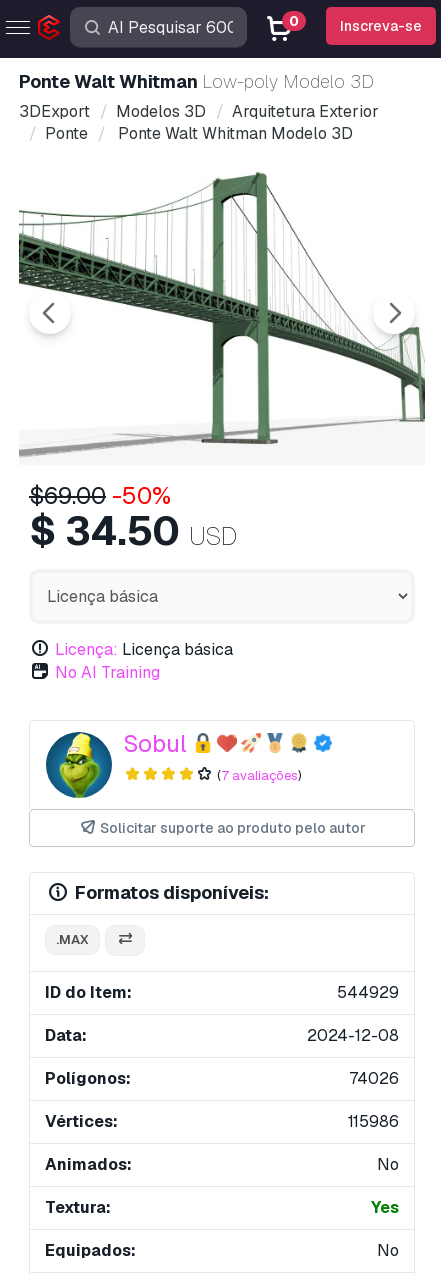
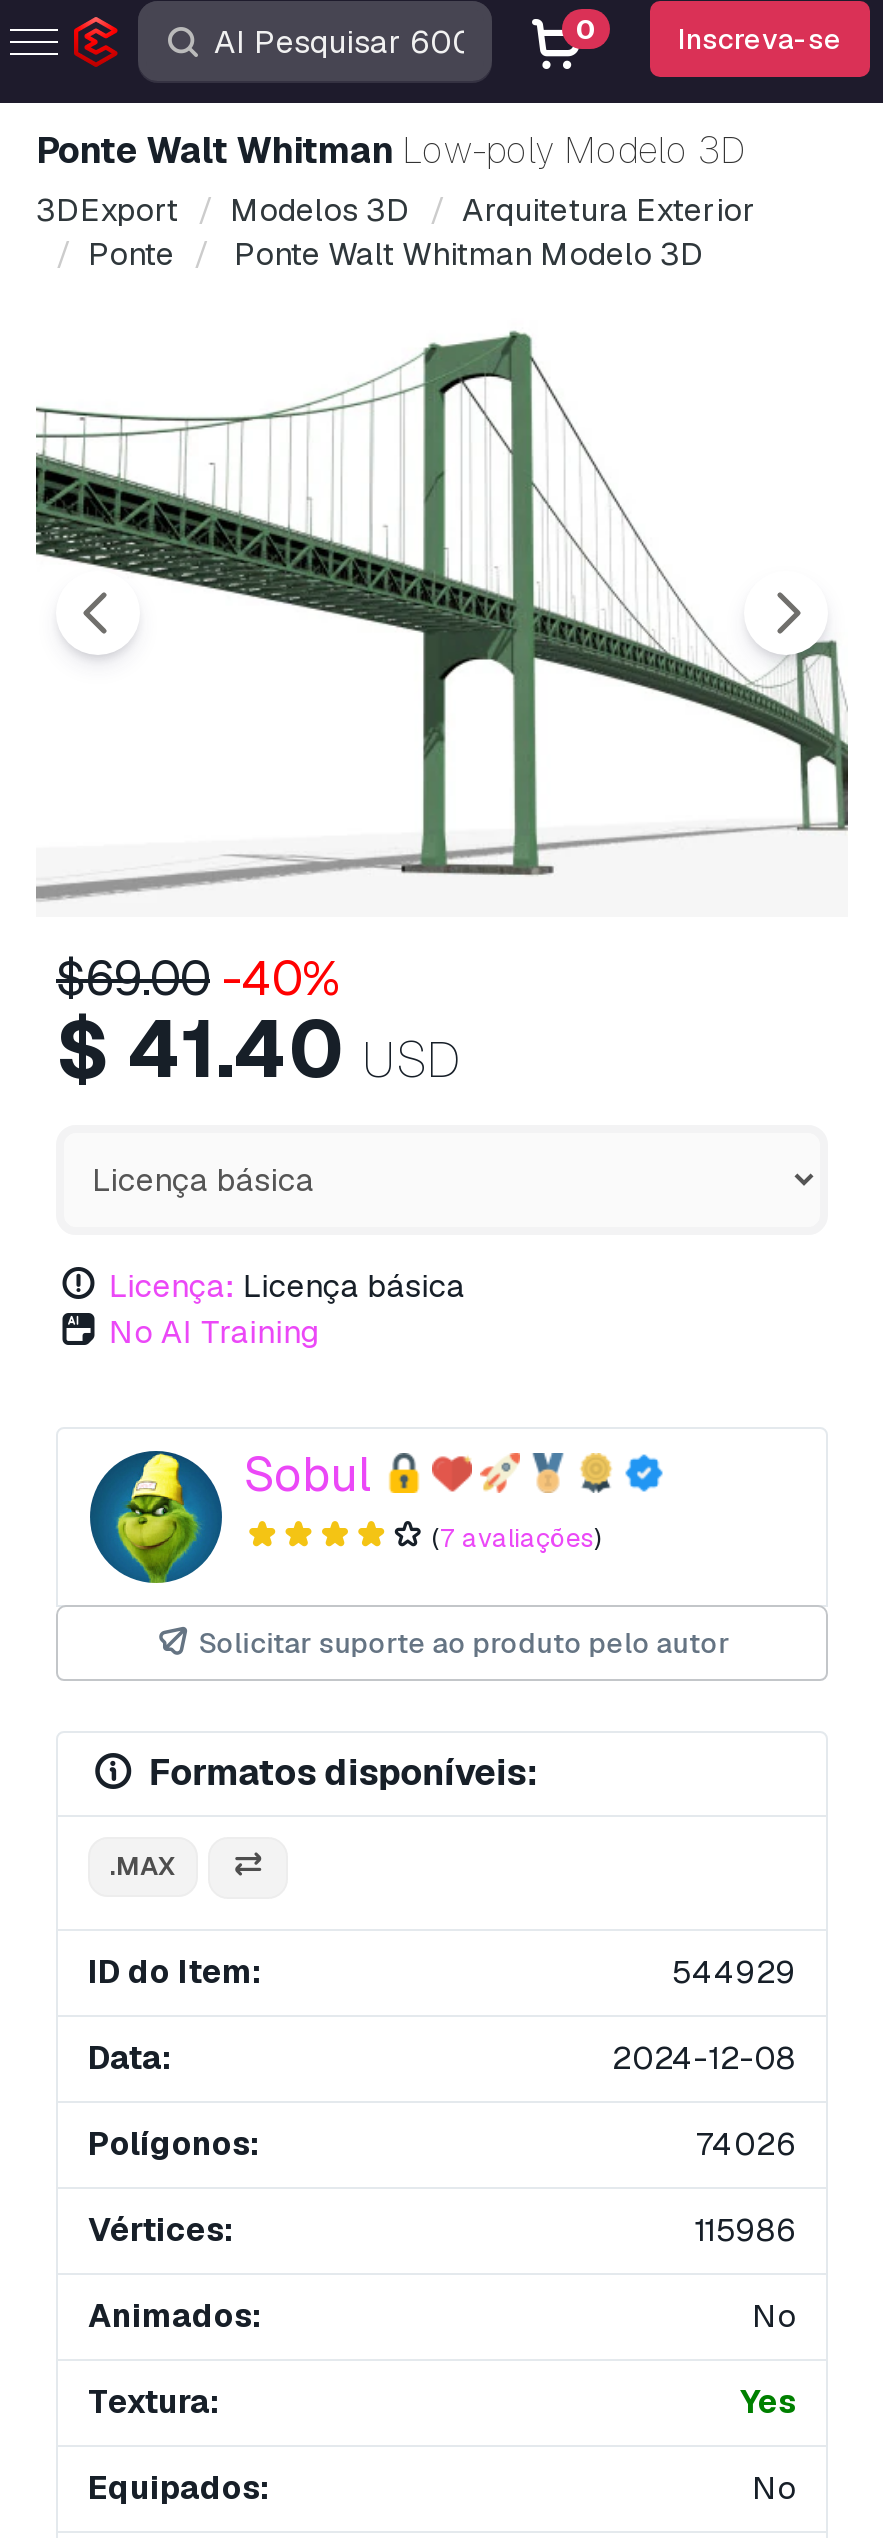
[29,480,171,511] $69.00 -50% -> [56,947,340,1009] $69.00 -40%
[29,505,237,557] $ 34.50 USD -> [56,997,458,1101] $ 41.40 USD

